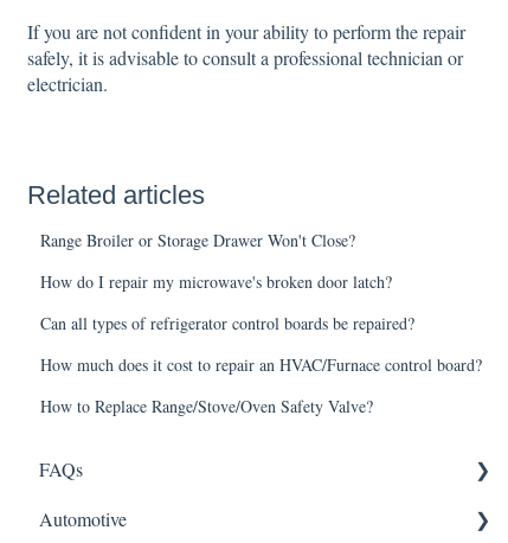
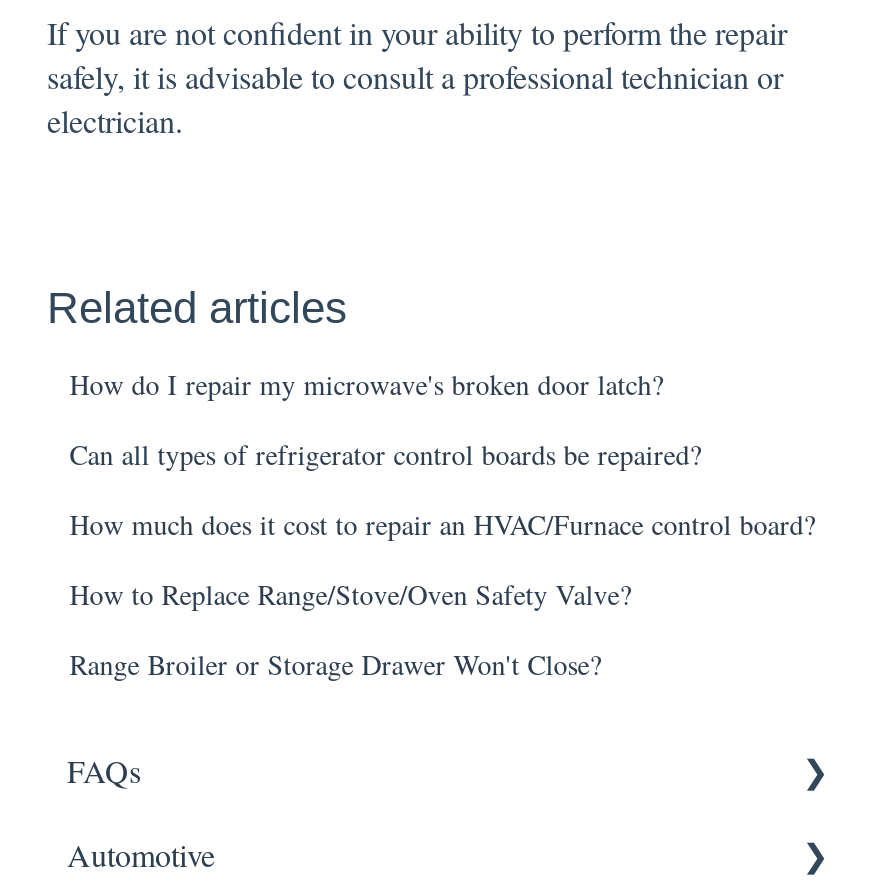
moved [40,229,355,252] -> [69,646,601,684]: Range Broiler or Storage Drawer Won't Close?
moved [40,271,482,418] -> [69,366,815,614]: How do I repair my microwave's broken door latch? | Can all types of refrigerator control boards be repaired? | How much does it cost to repair an HVAC/Furnace control board? | How to Replace Range/Stove/Oven Safety Valve?

